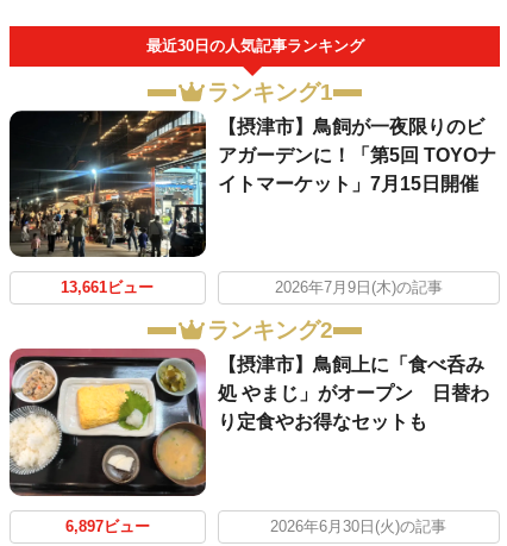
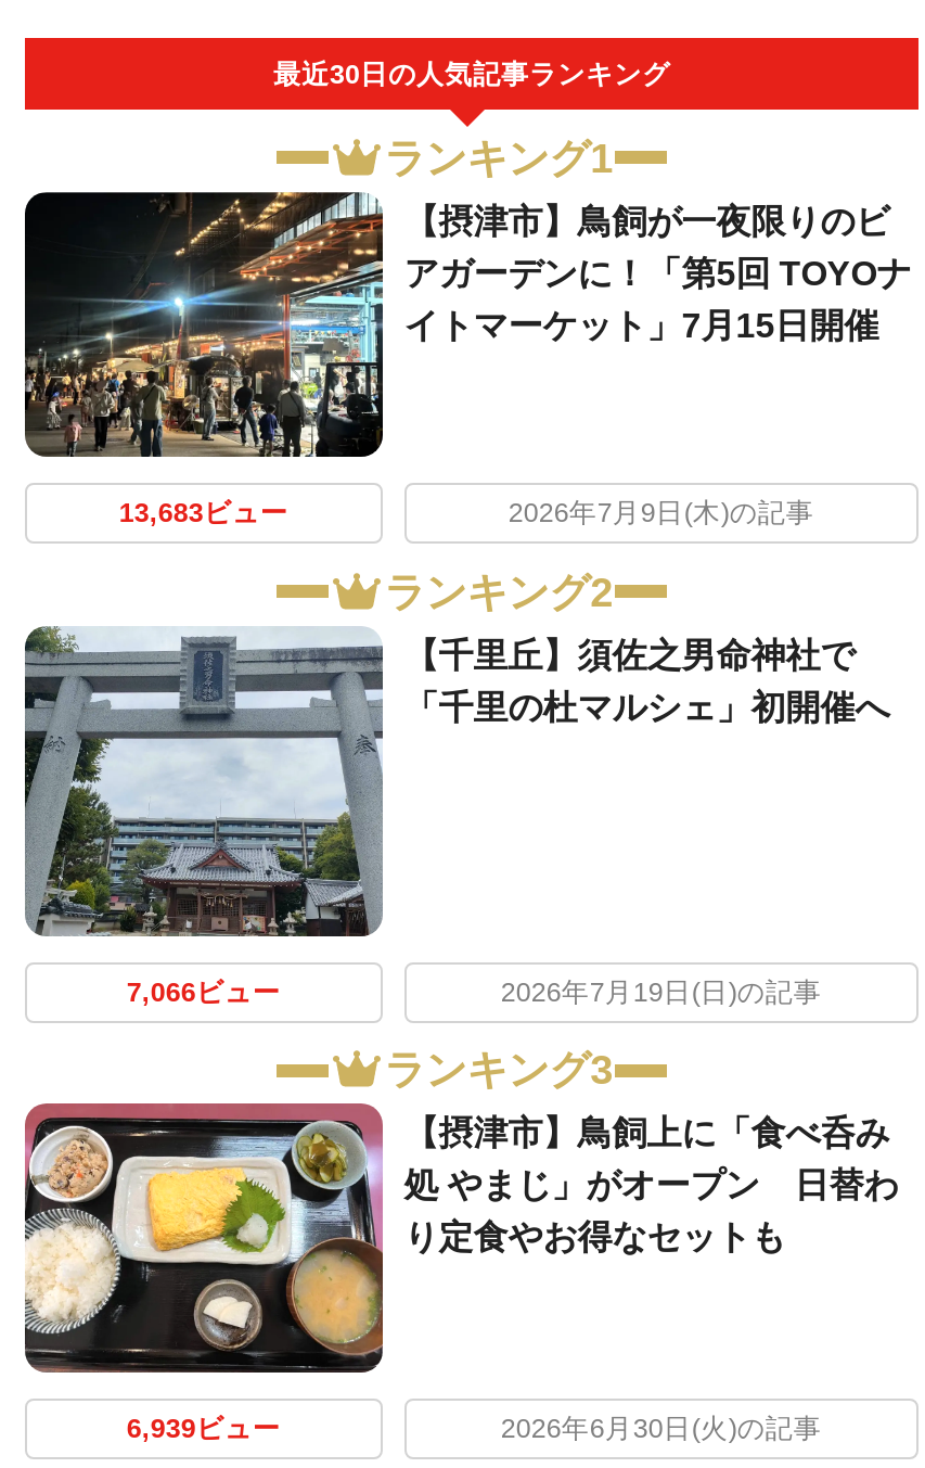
[61,279,154,296] 13,661ビュー -> [119,498,288,529] 13,683ビュー
none -> [23,625,890,937] [image] | 【千里丘】須佐之男命神社で | 「千里の杜マルシェ」初開催へ
none -> [126,976,822,1093] 7,066ビュー | 2026年7月19日(日)の記事 | ランキング3
[65,518,150,535] 6,897ビュー -> [126,1413,280,1443] 6,939ビュー

